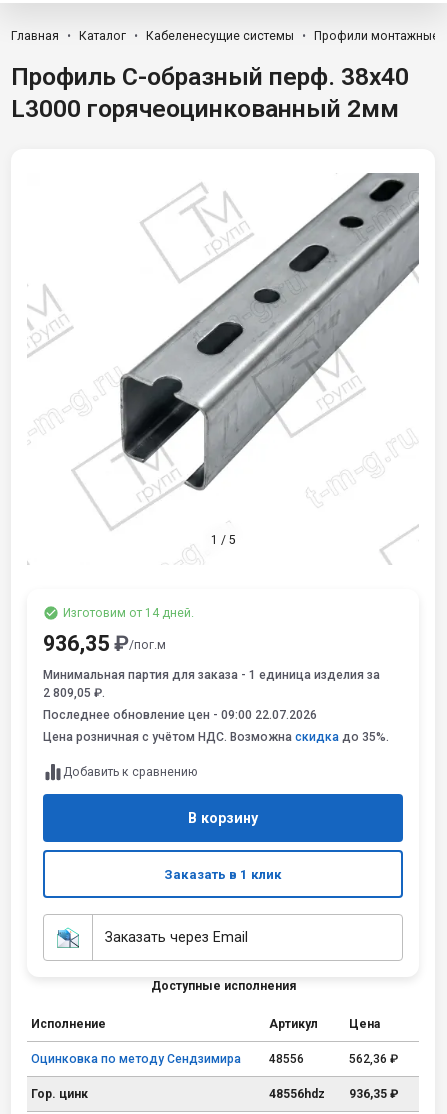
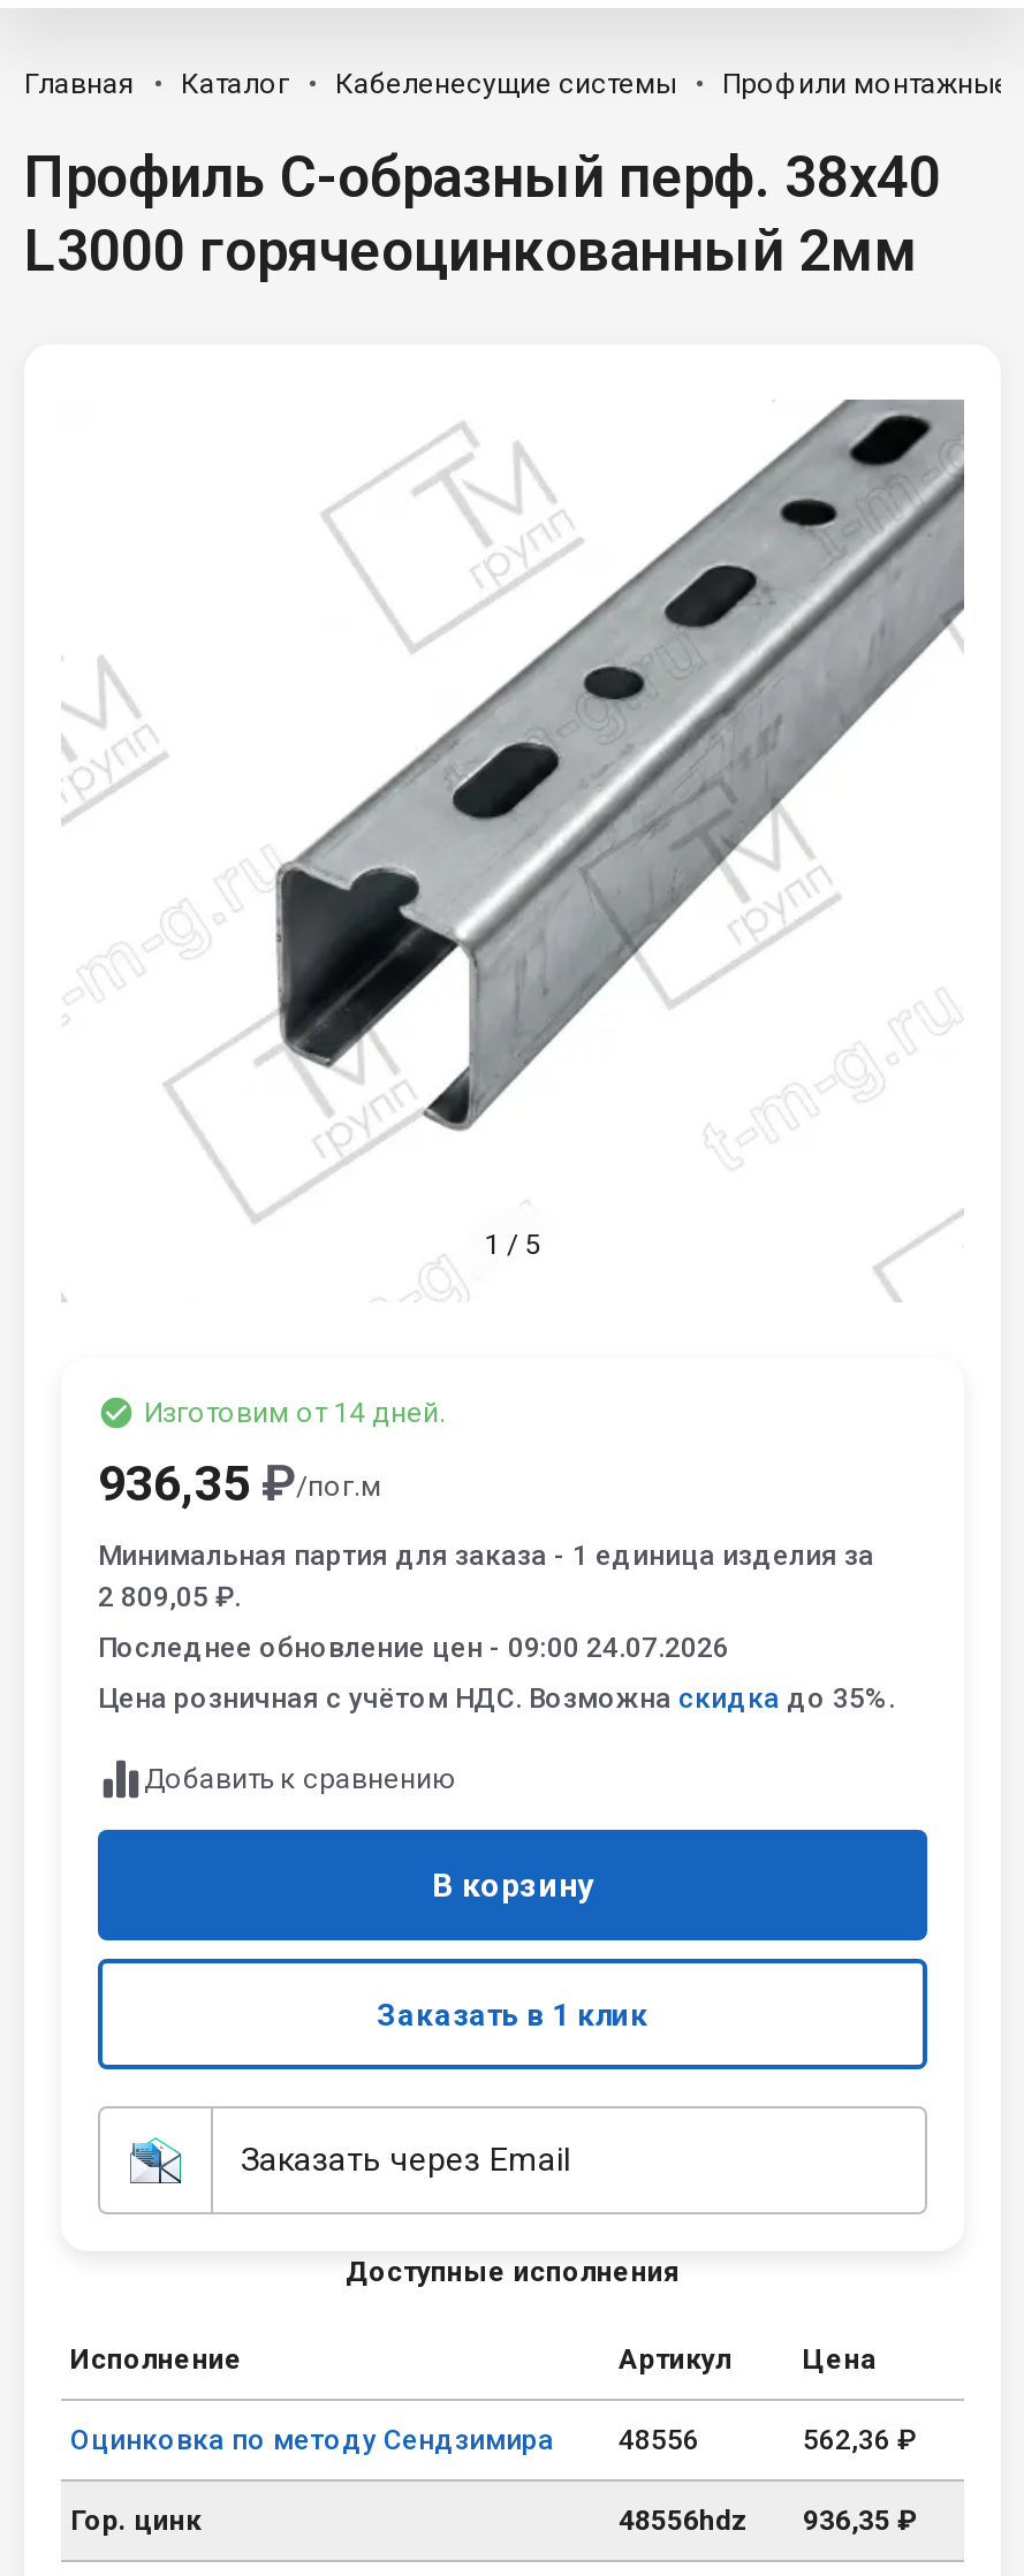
[43,708,317,722] Последнее обновление цен - 09:00 22.07.2026 -> [98,1632,729,1664] Последнее обновление цен - 09:00 24.07.2026

